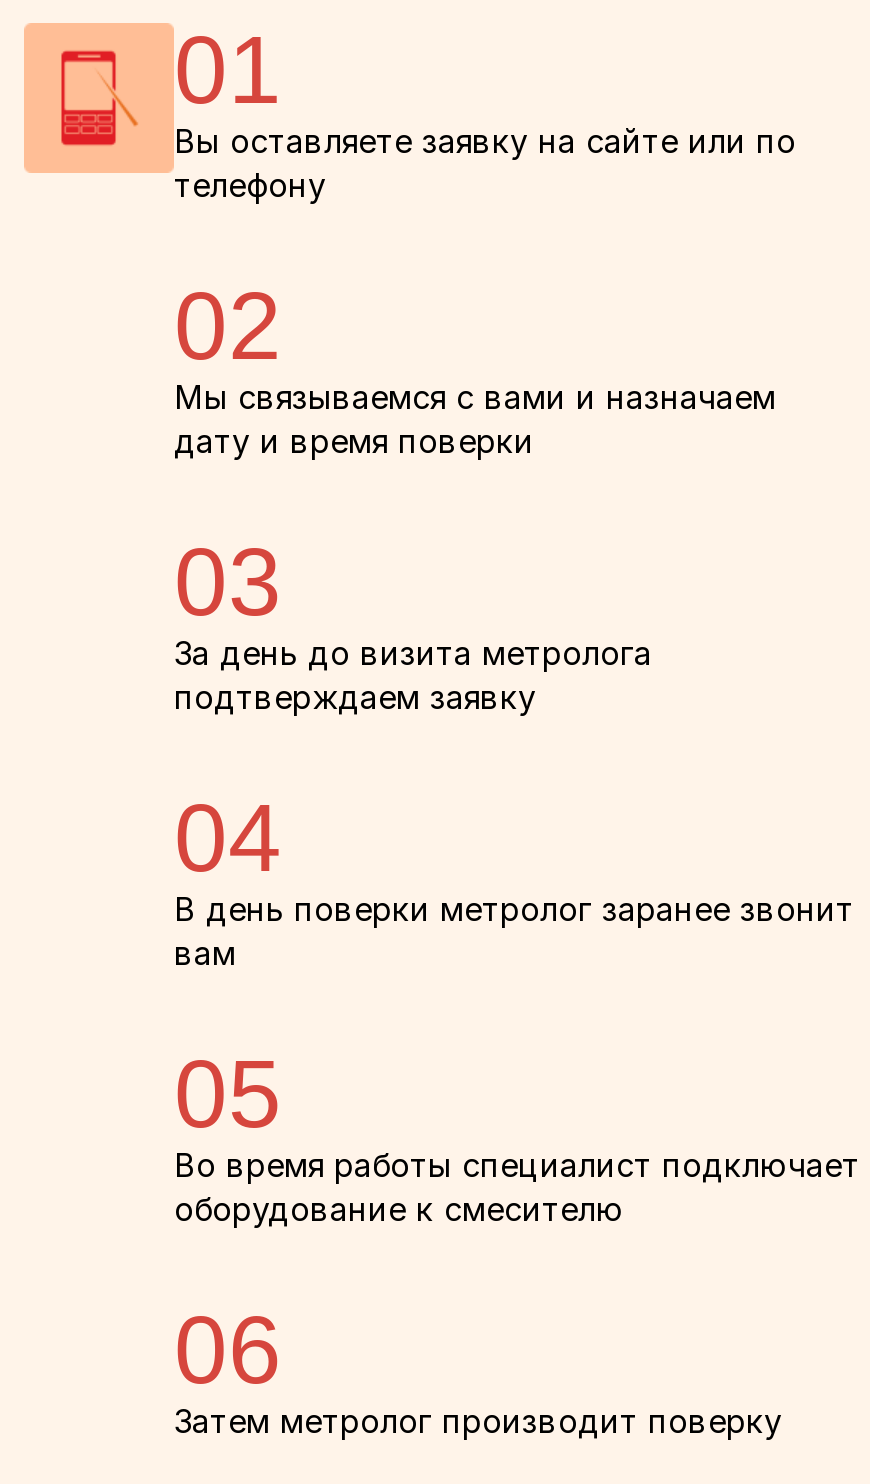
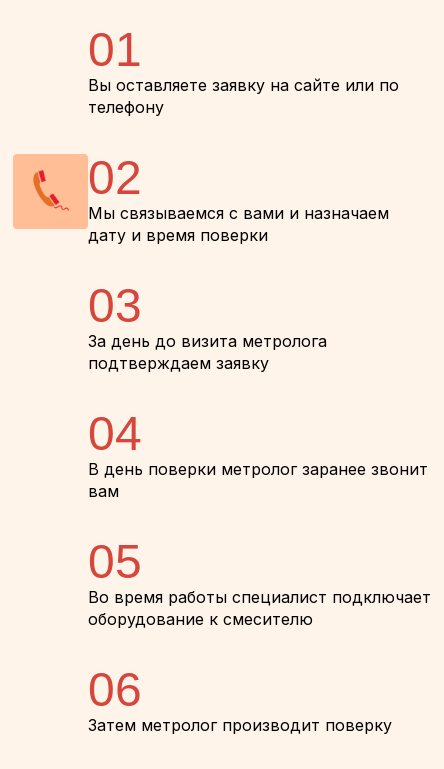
[22,21,168,175] [image] -> none
none -> [12,153,85,230] [image]

